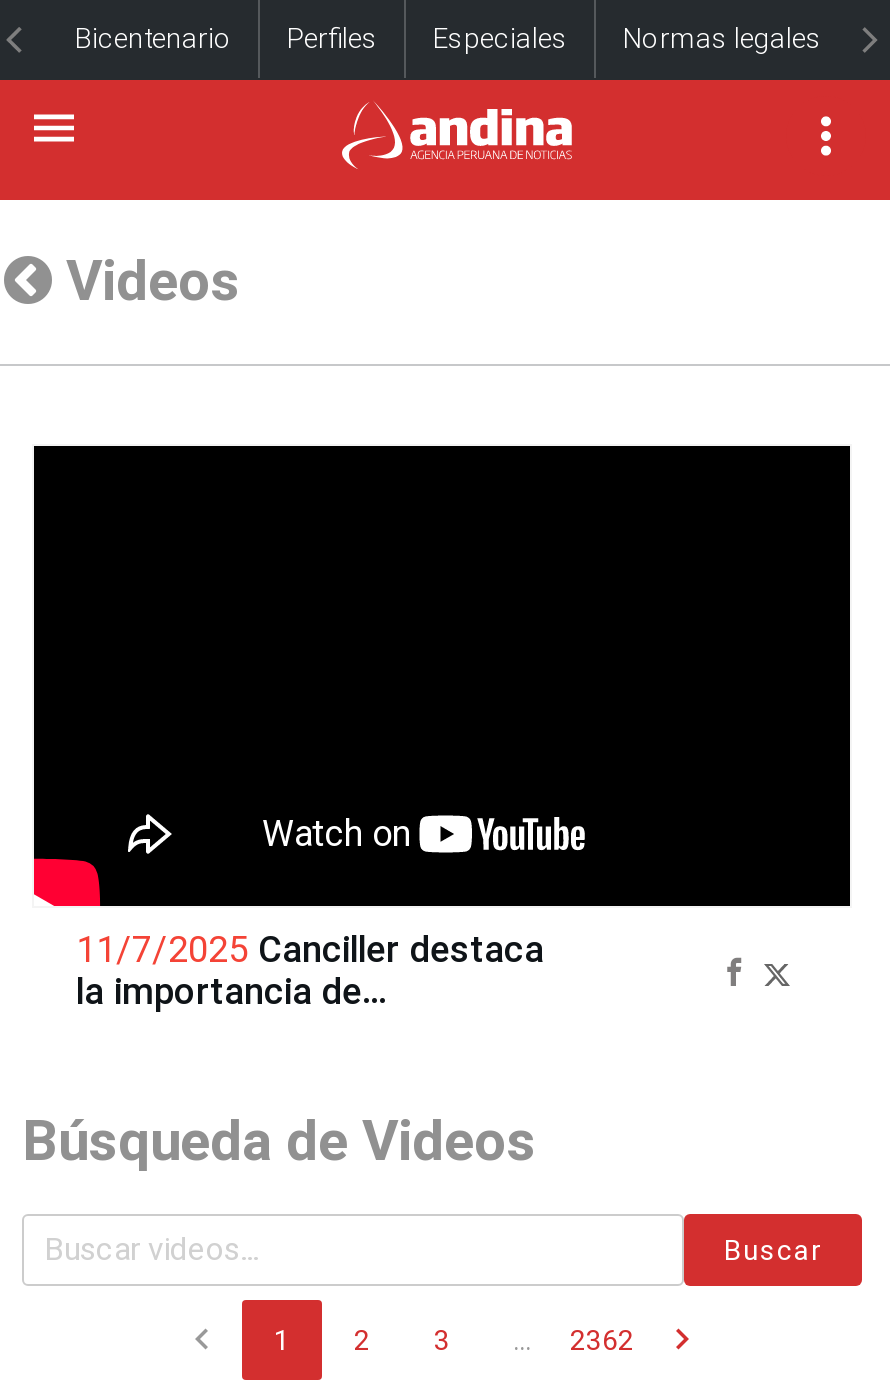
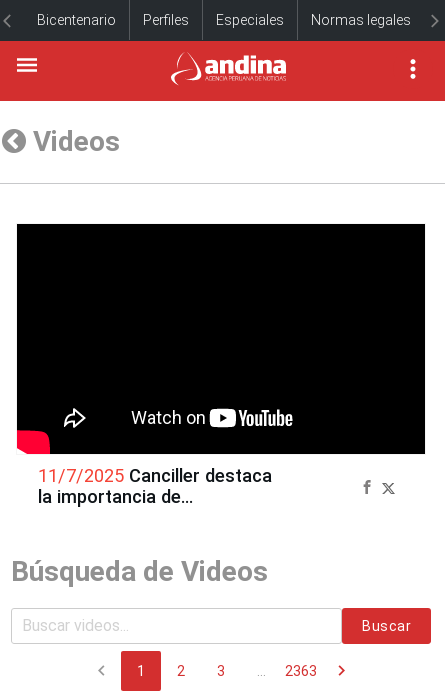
[570,1323,634,1355] 2362 -> [285,663,317,679] 2363

